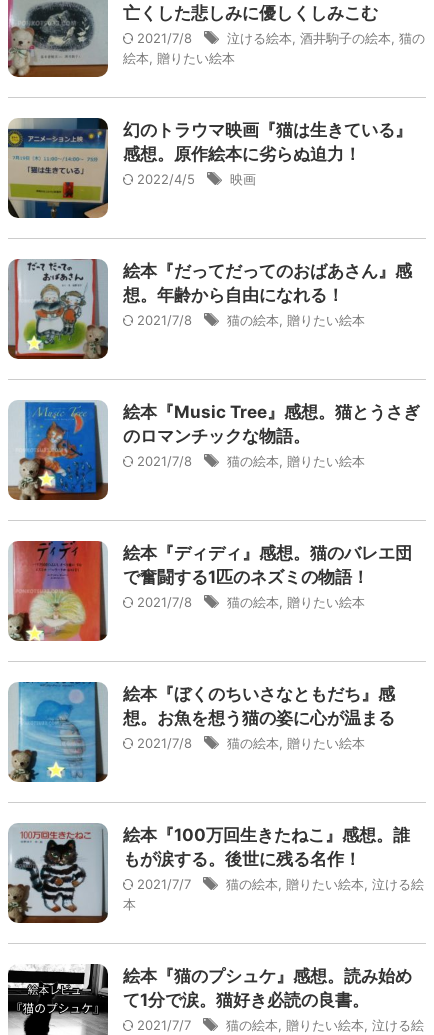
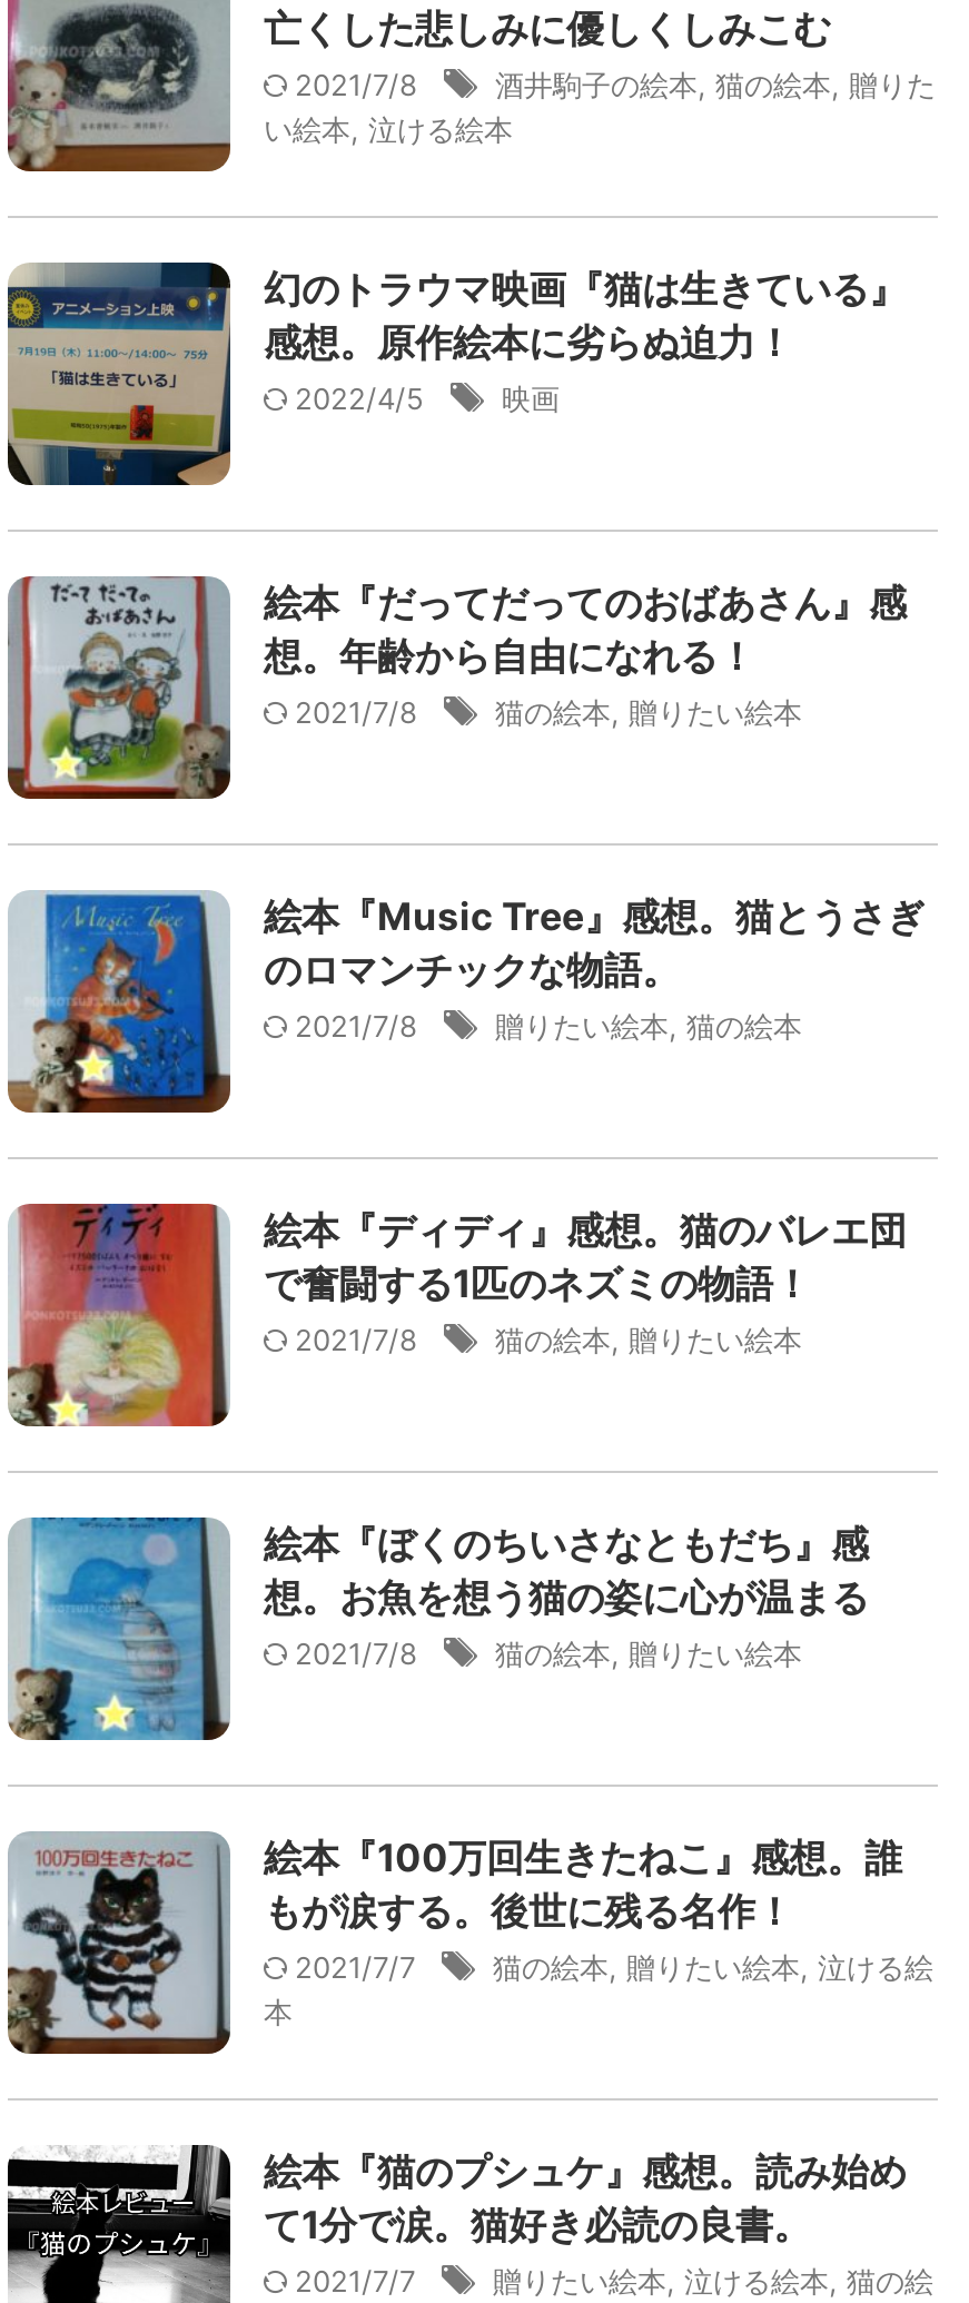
[123,30,425,66] 泣ける絵本,酒井駒子の絵本,猫の | 絵本,贈りたい絵本 -> [264,66,936,146] 酒井駒子の絵本,猫の絵本,贈りた | い絵本,泣ける絵本
[227,453,365,469] 猫の絵本,贈りたい絵本 -> [495,1008,802,1043] 贈りたい絵本,猫の絵本
[226,1017,424,1033] 猫の絵本,贈りたい絵本,泣ける絵 -> [493,2263,933,2298] 贈りたい絵本,泣ける絵本,猫の絵

